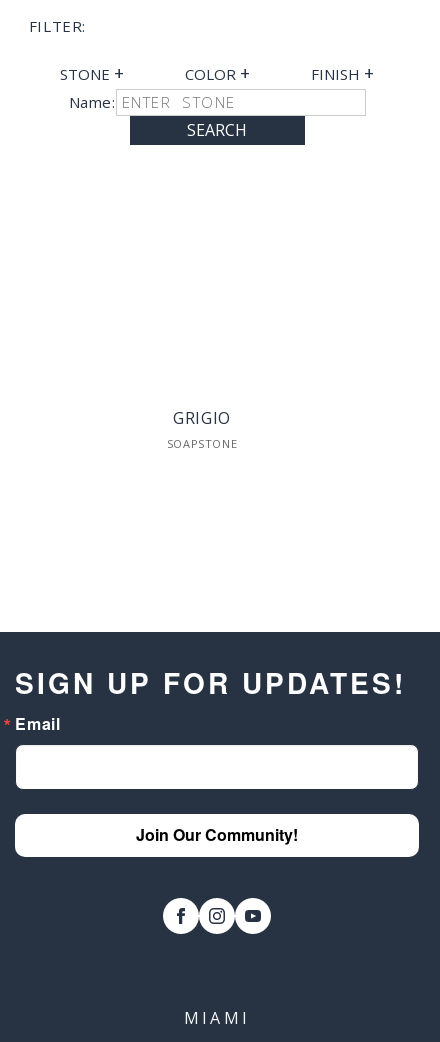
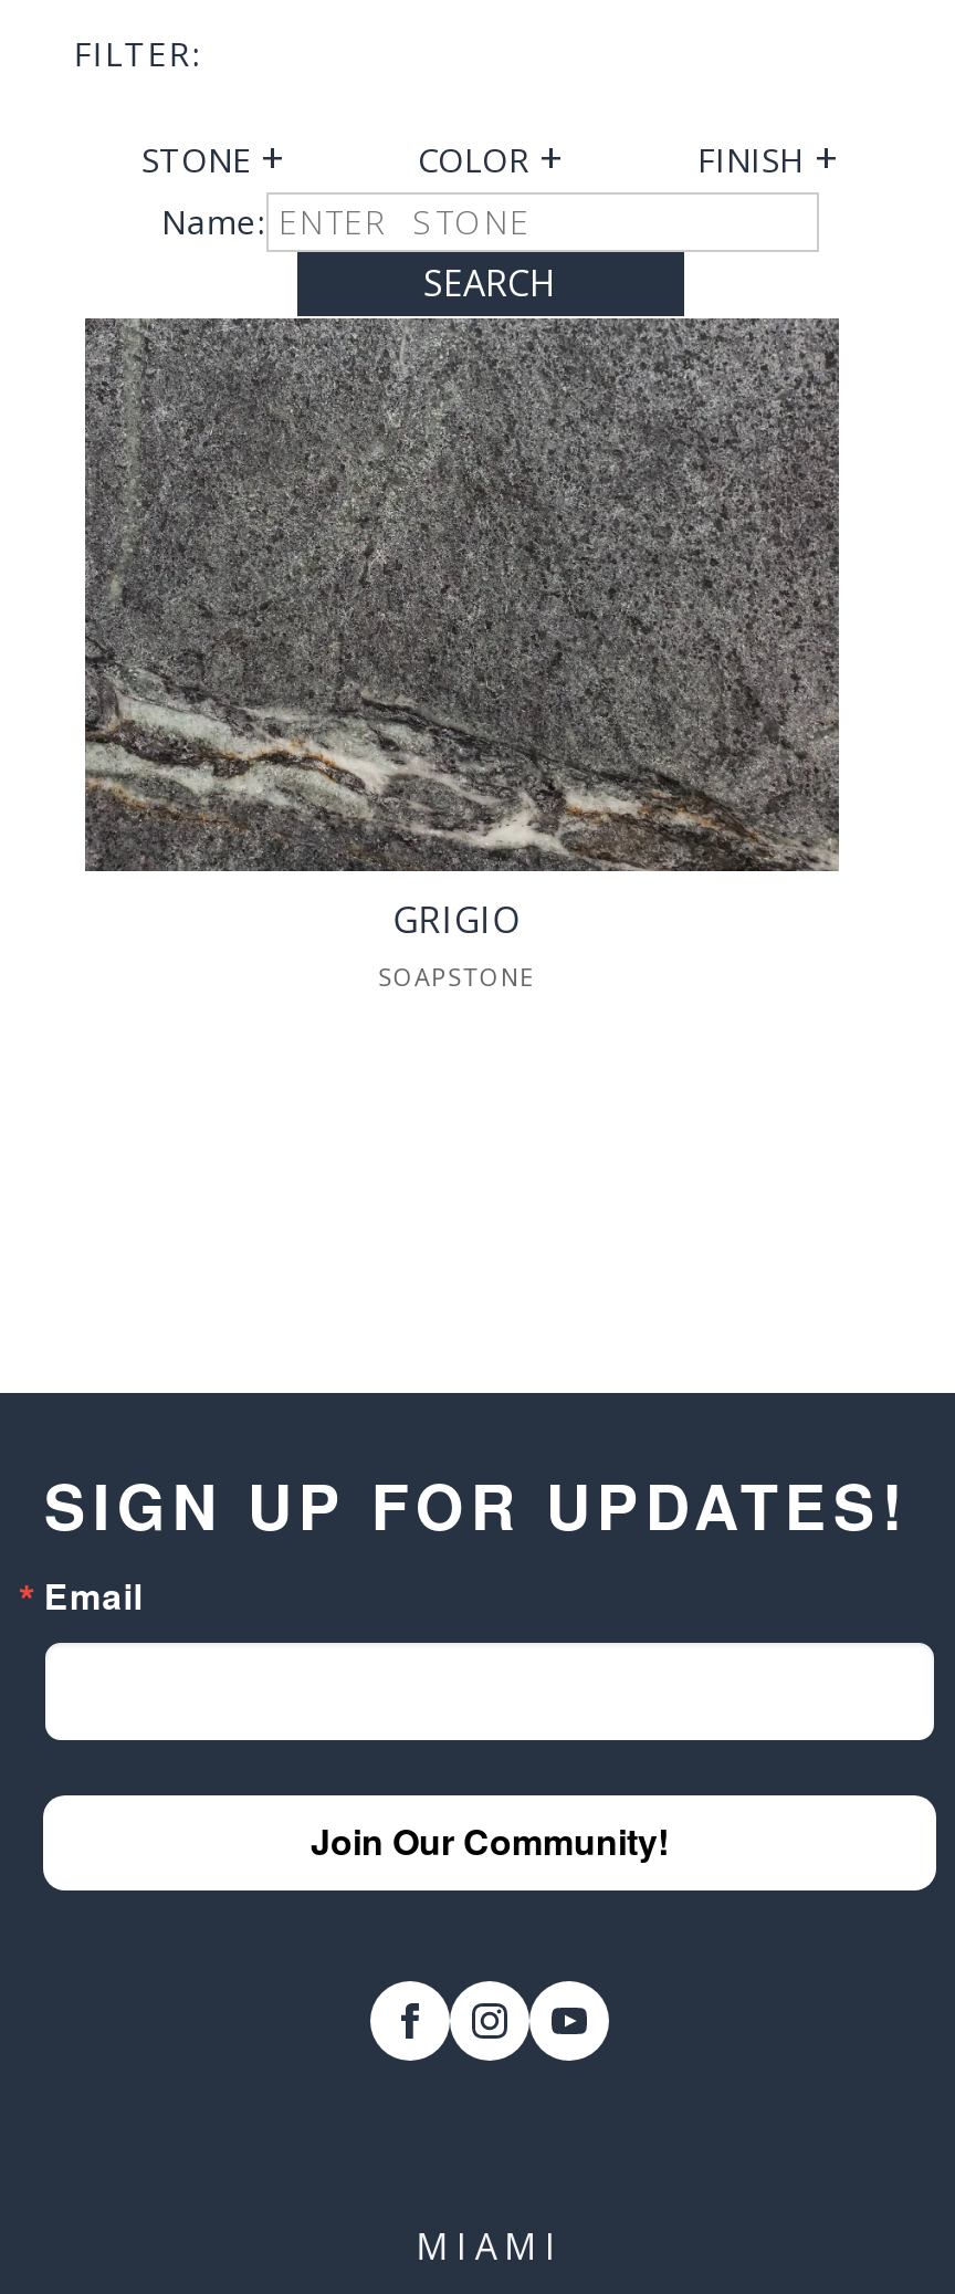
none -> [83,316,841,873] [image]

